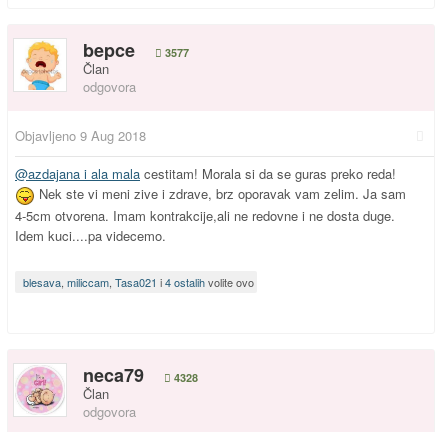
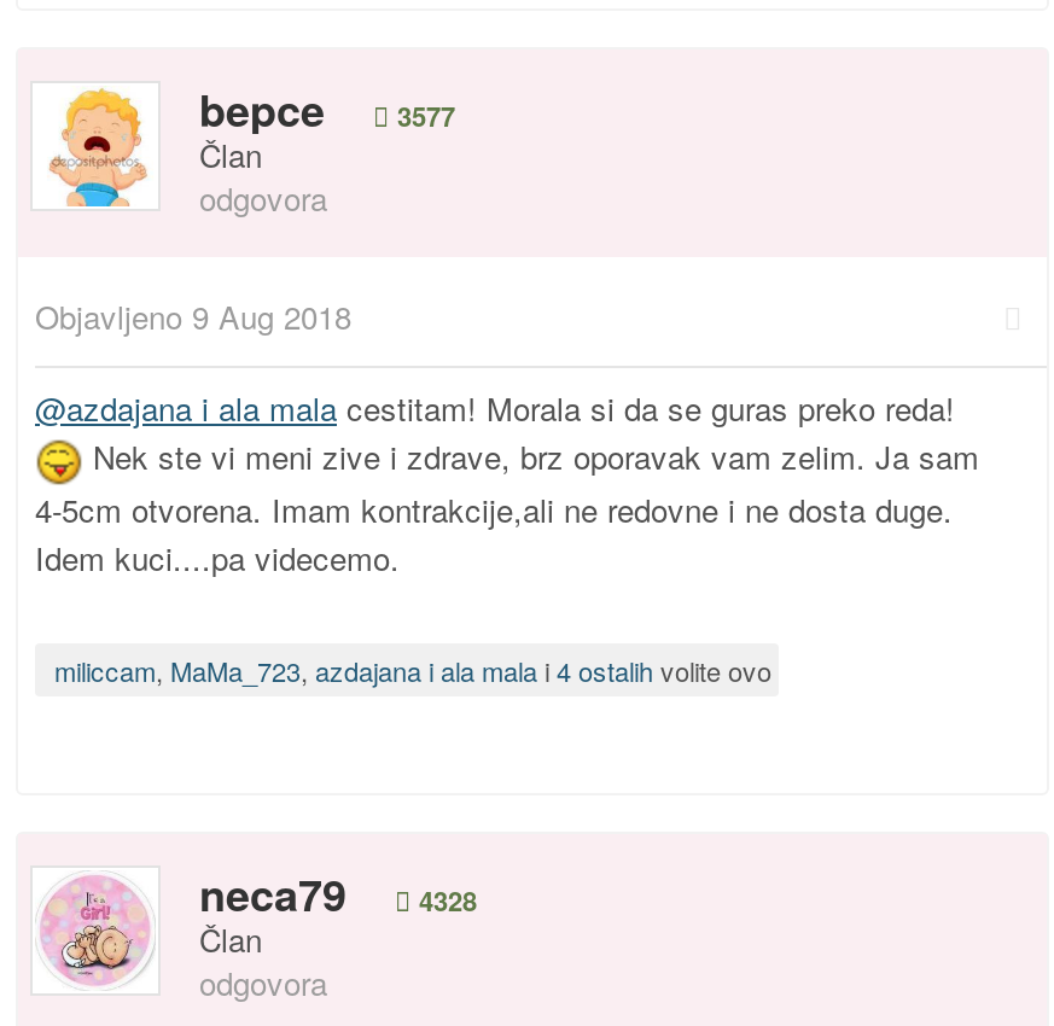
[23,274,254,290] blesava, miliccam, Tasa021 i 4 ostalih volite ovo -> [54,651,771,690] miliccam, MaMa_723, azdajana i ala mala i 4 ostalih volite ovo

